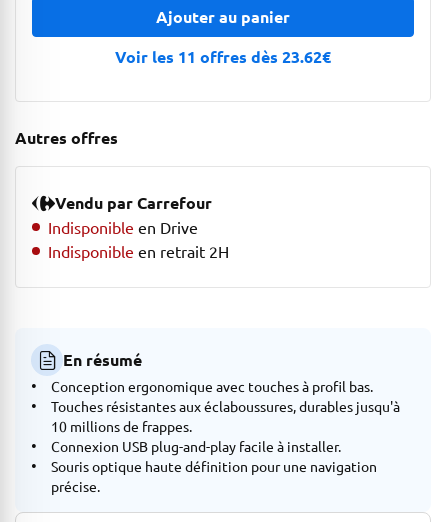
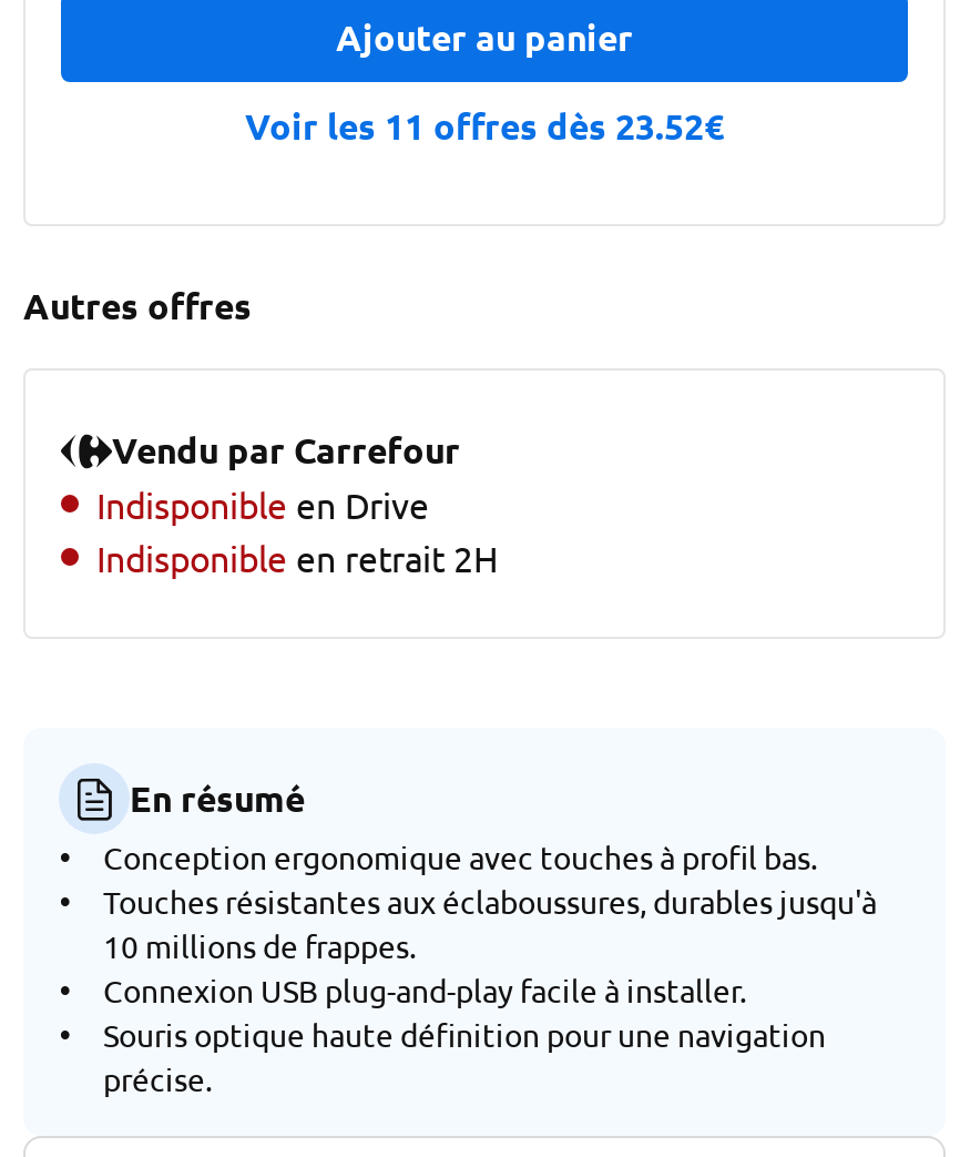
[115,46,331,67] Voir les 11 offres dès 23.62€ -> [245,102,724,149] Voir les 11 offres dès 23.52€

